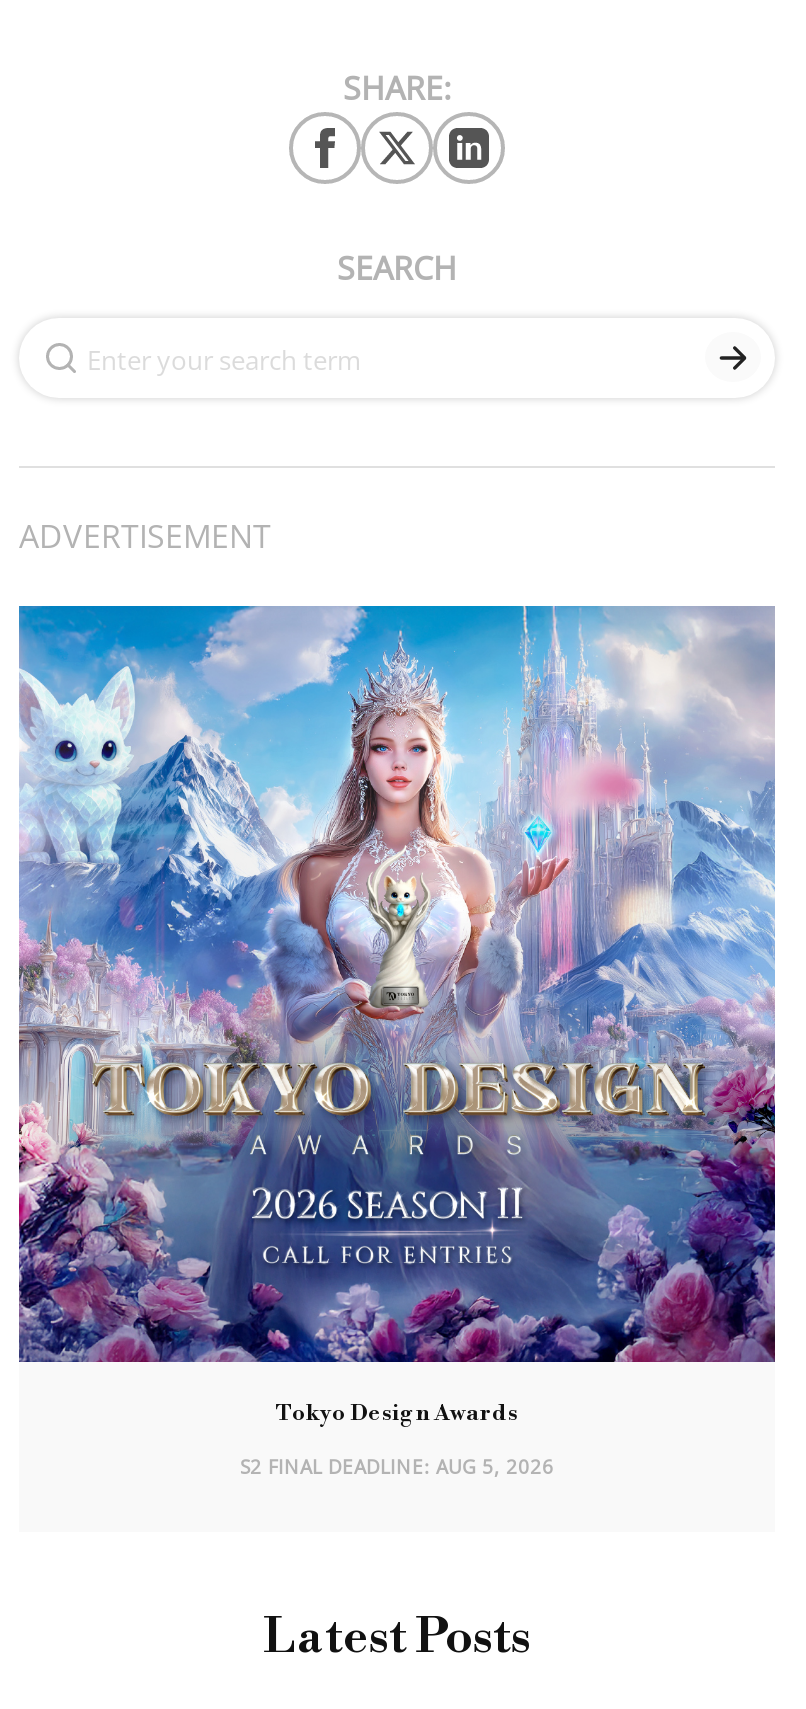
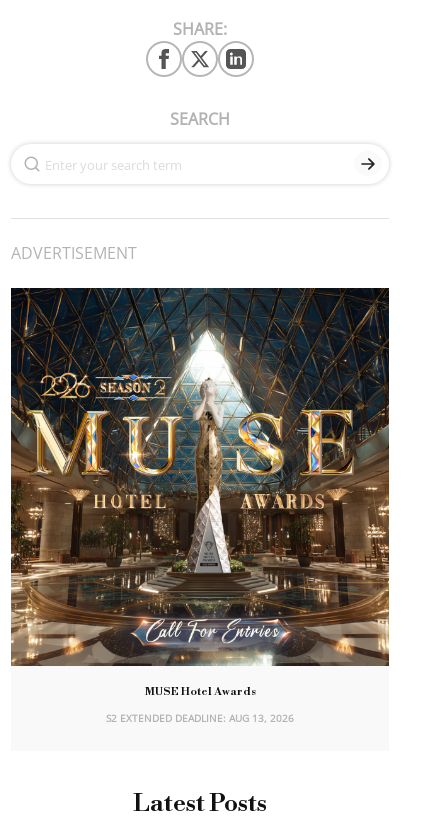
[17,604,777,1427] [image] | Tokyo Design Awards -> [10,287,390,699] [image] | MUSE Hotel Awards
[240,1453,554,1479] S2 FINAL DEADLINE: AUG 5, 2026 -> [106,712,294,725] S2 EXTENDED DEADLINE: AUG 13, 2026

